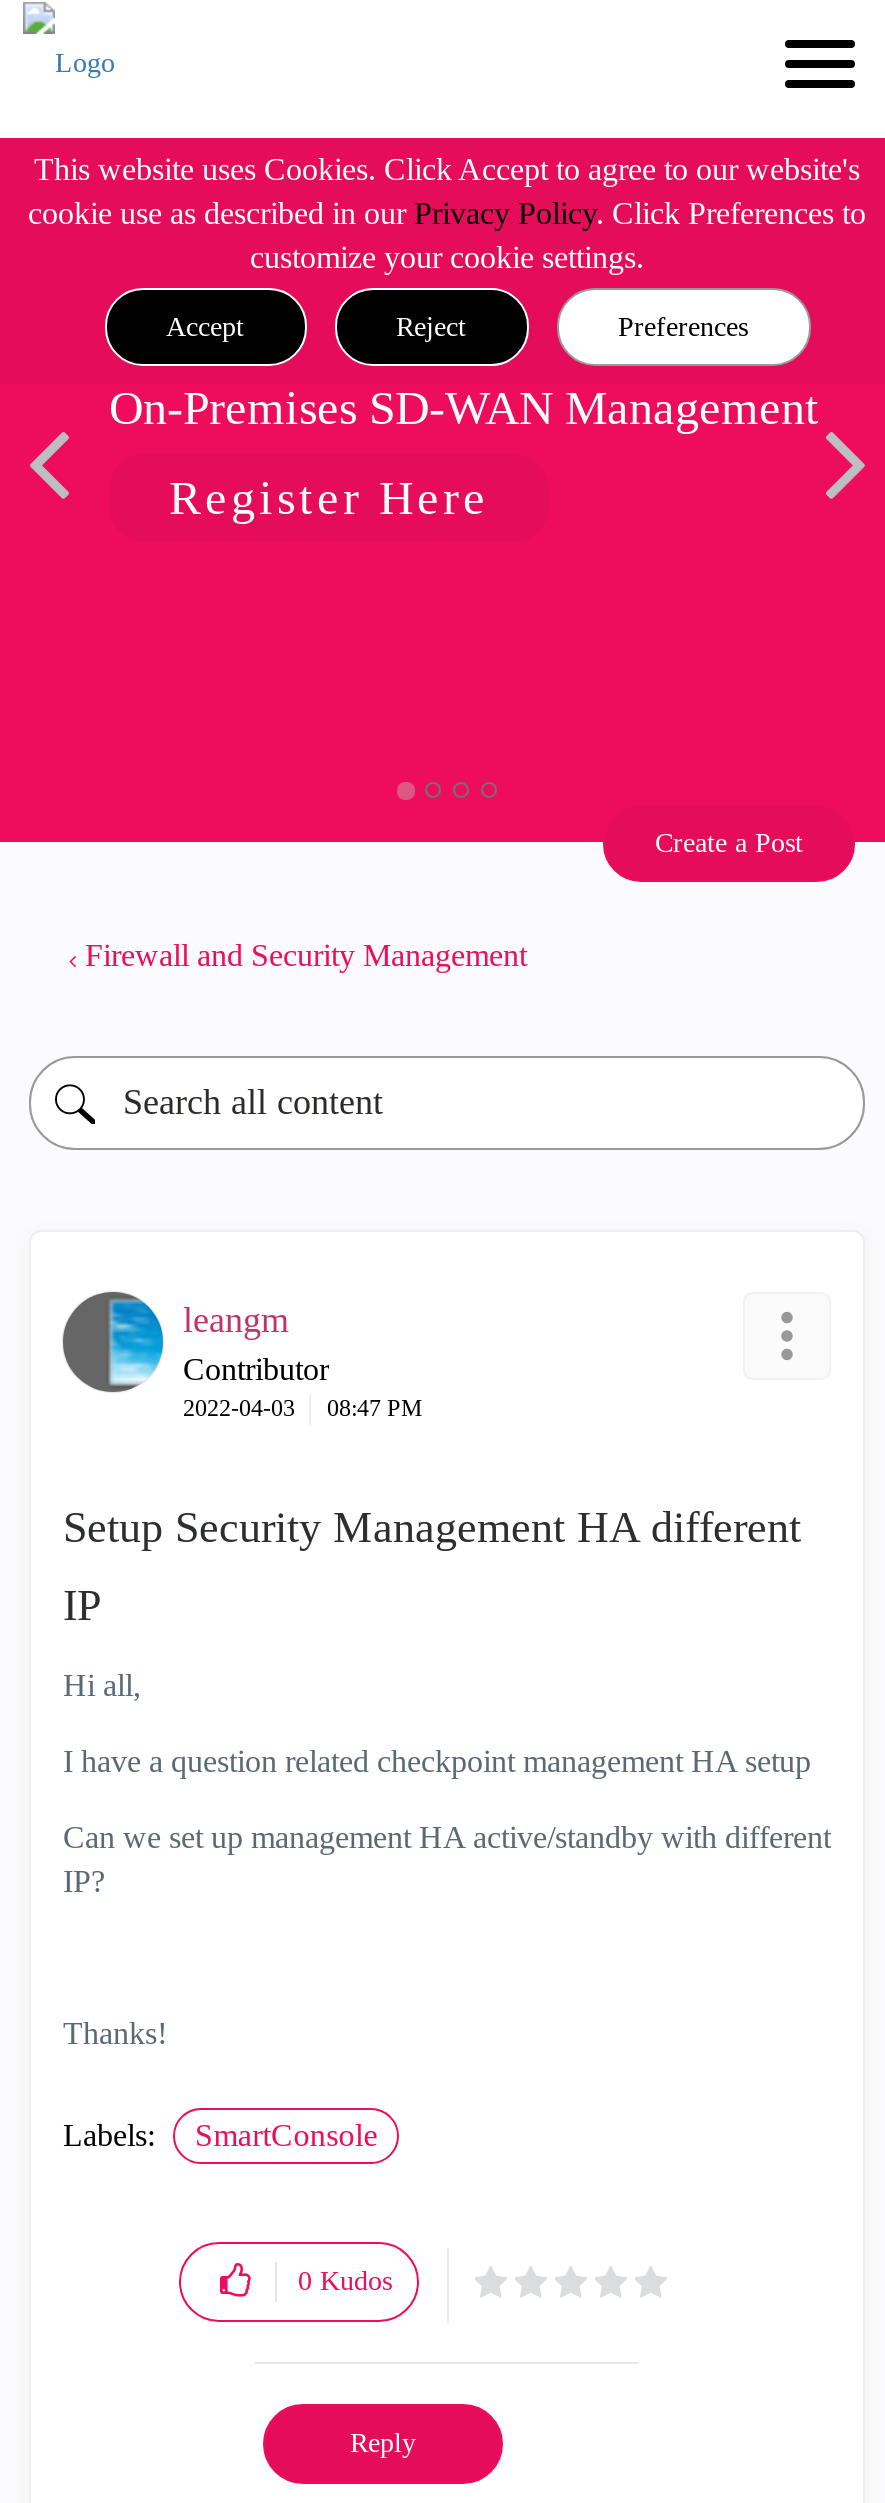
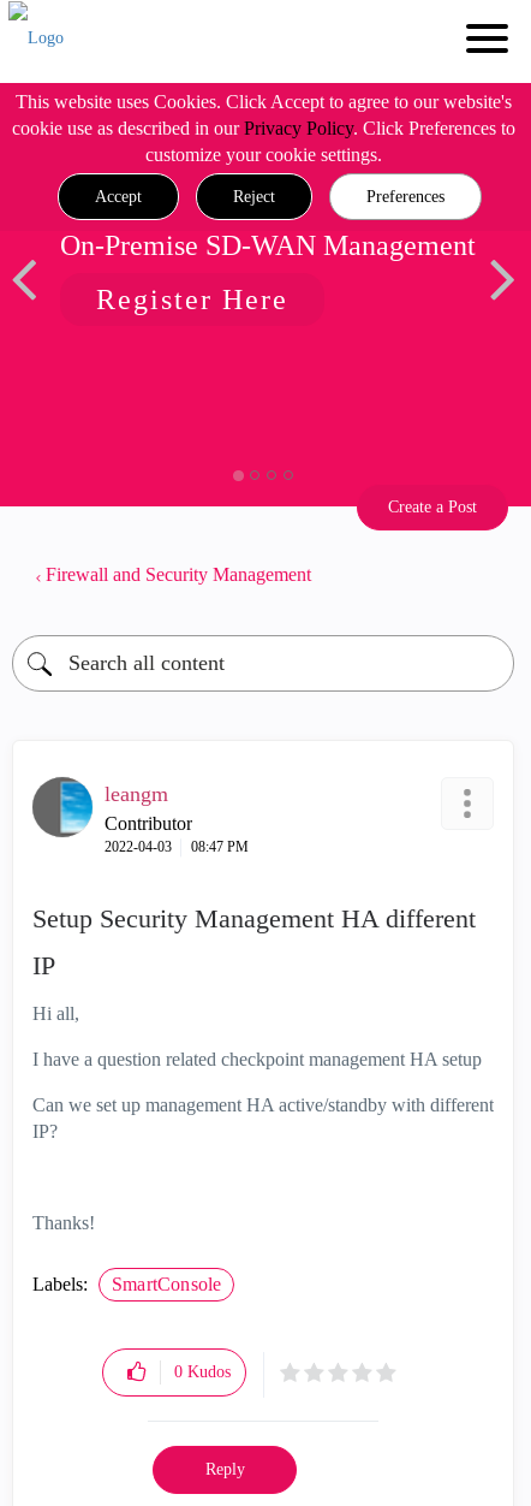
[109,382,819,434] On-Premises SD-WAN Management -> [60,230,476,261] On-Premise SD-WAN Management

